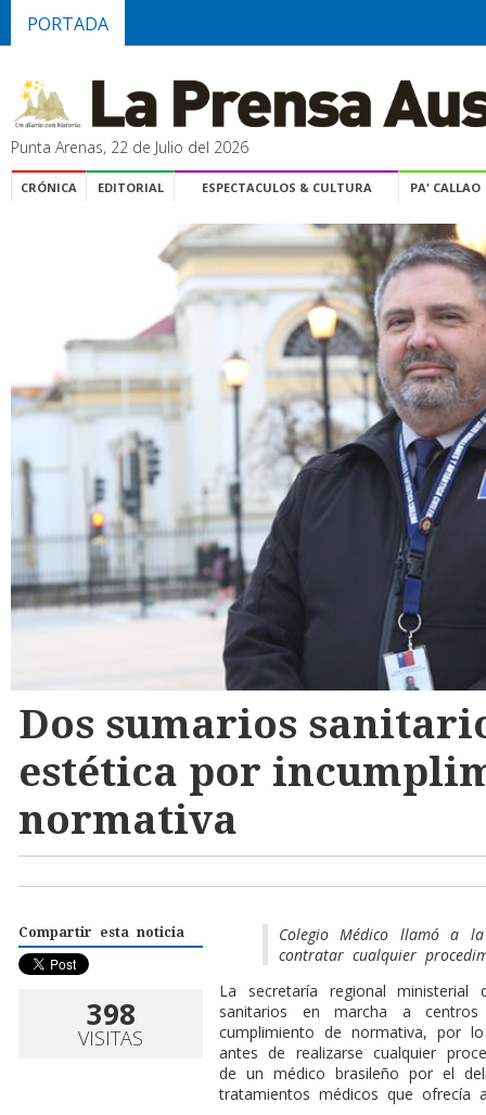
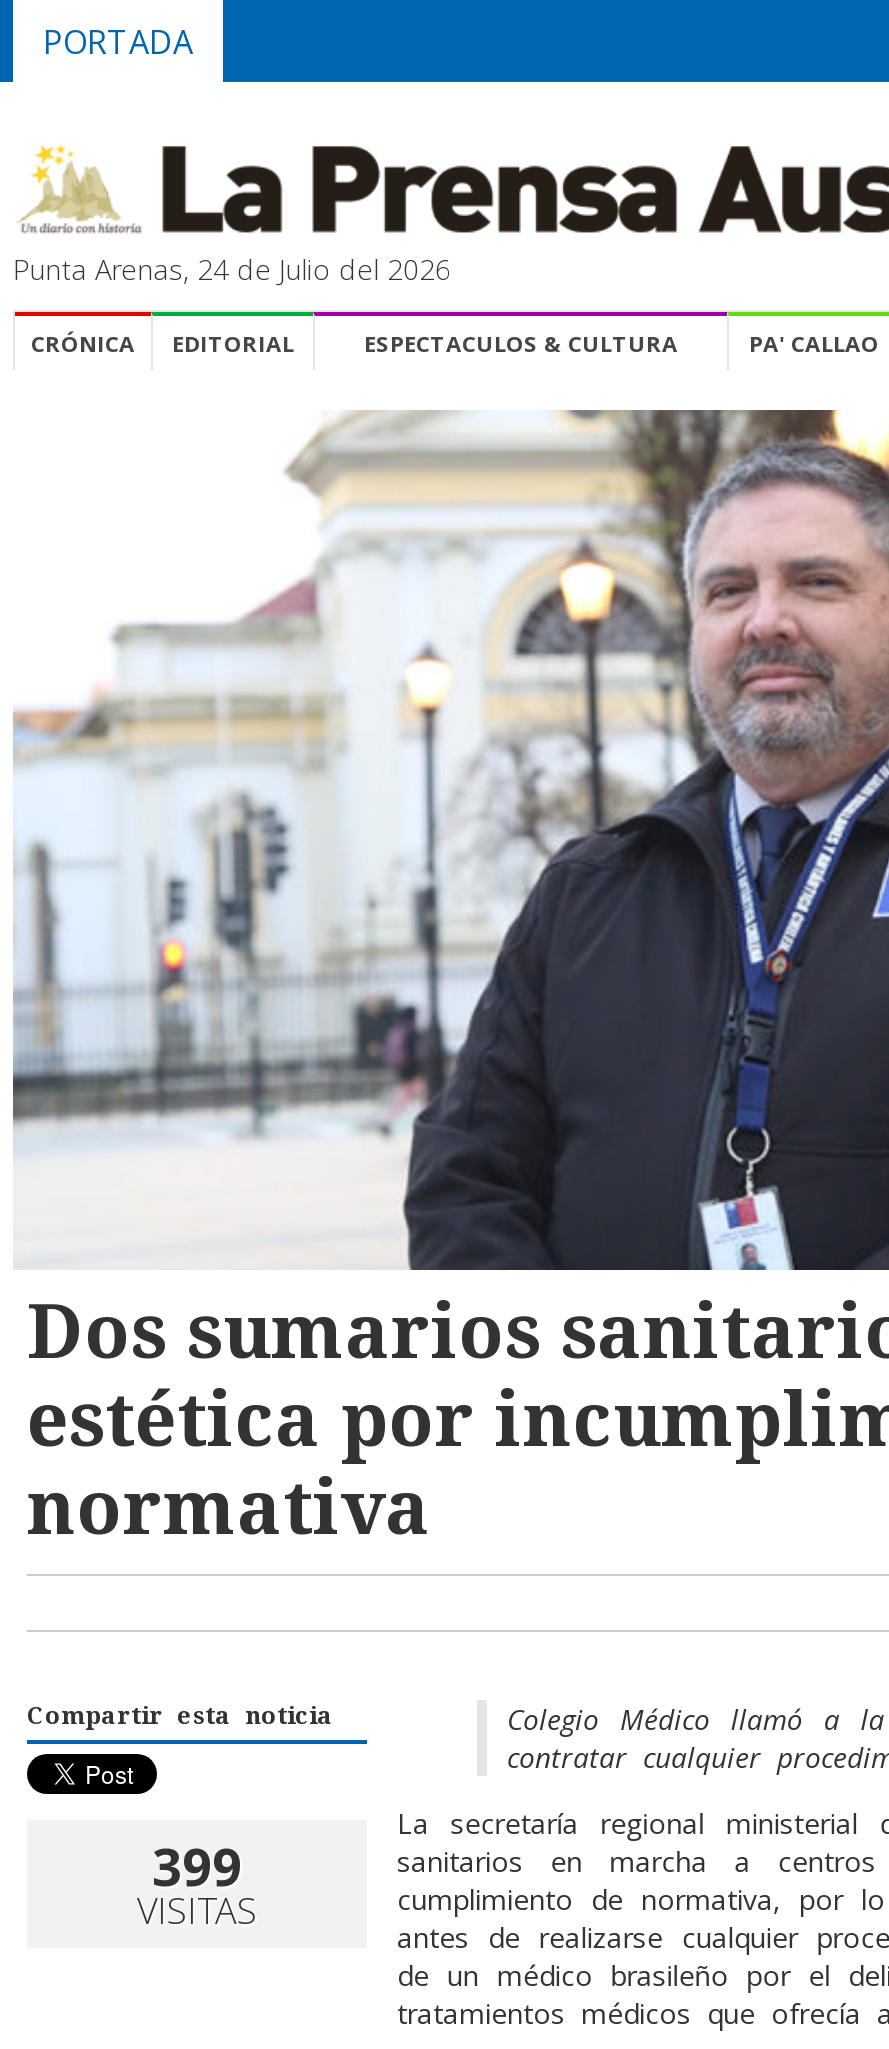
[11,137,248,157] Punta Arenas, 22 de Julio del 2026 -> [13,250,451,288] Punta Arenas, 24 de Julio del 2026
[86,994,135,1034] 398 -> [152,1830,242,1902] 399

